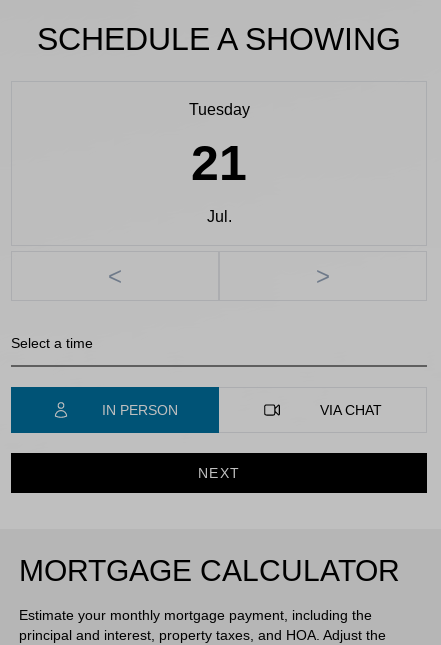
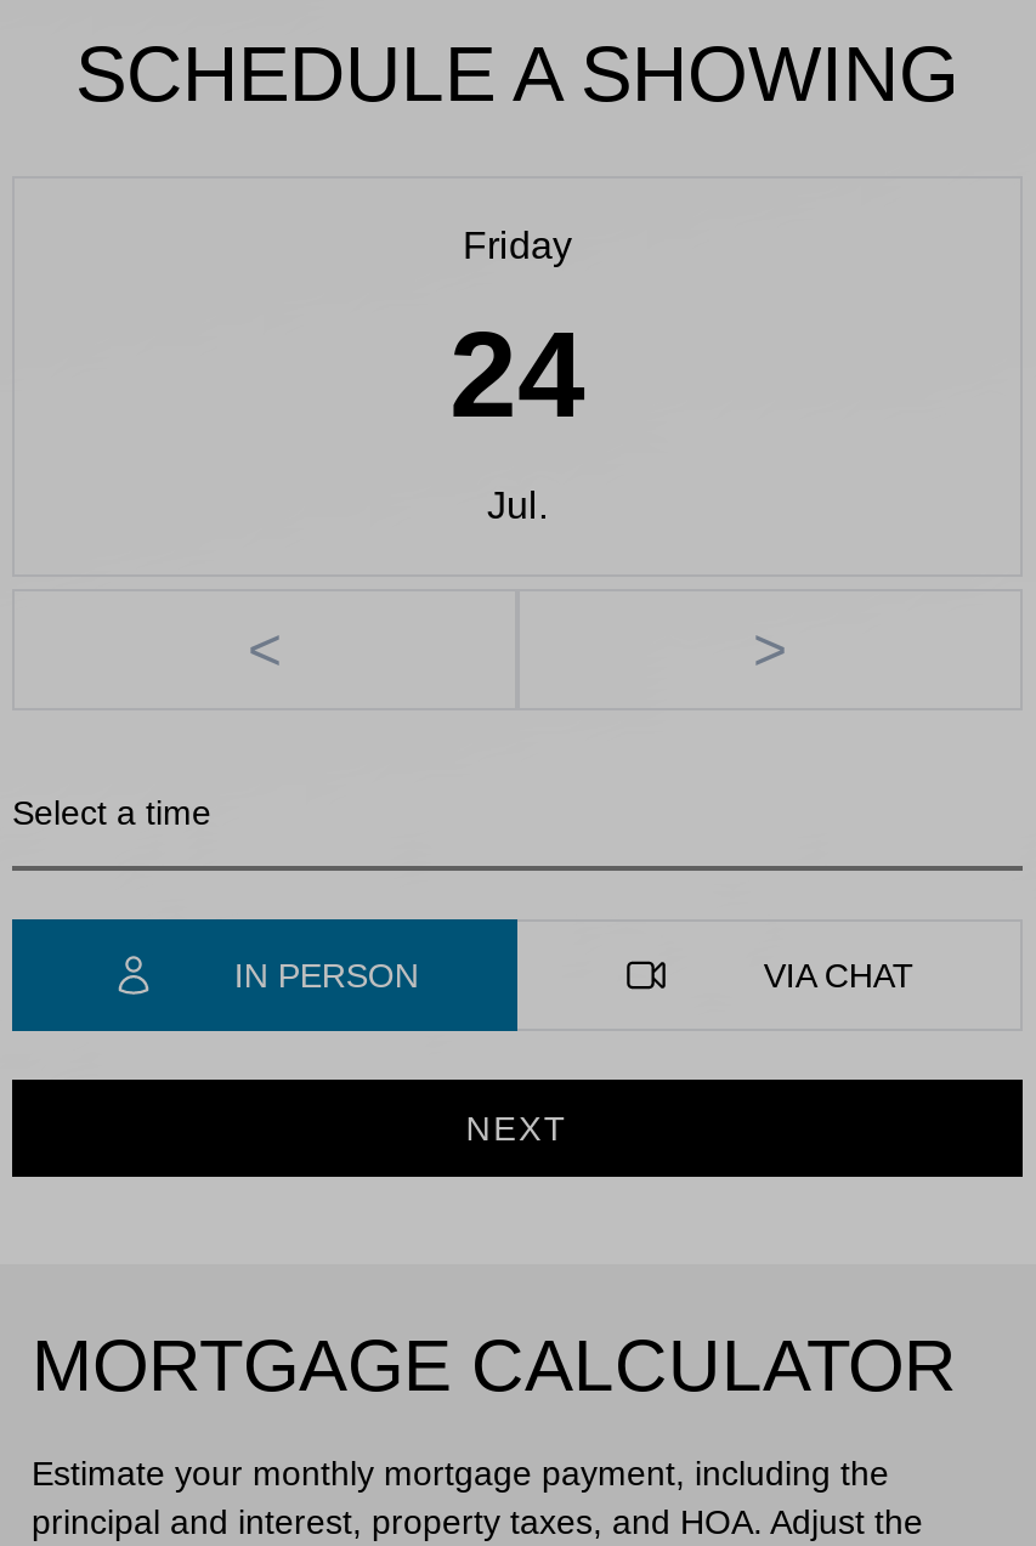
[188,101,249,191] Tuesday | 21 -> [449,224,585,443] Friday | 24

